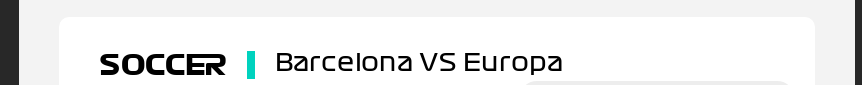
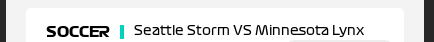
[275,51,563,75] Barcelona VS Europa -> [134,25,364,37] Seattle Storm VS Minnesota Lynx

